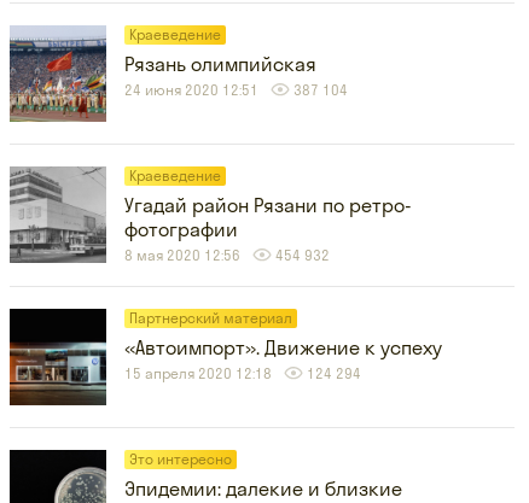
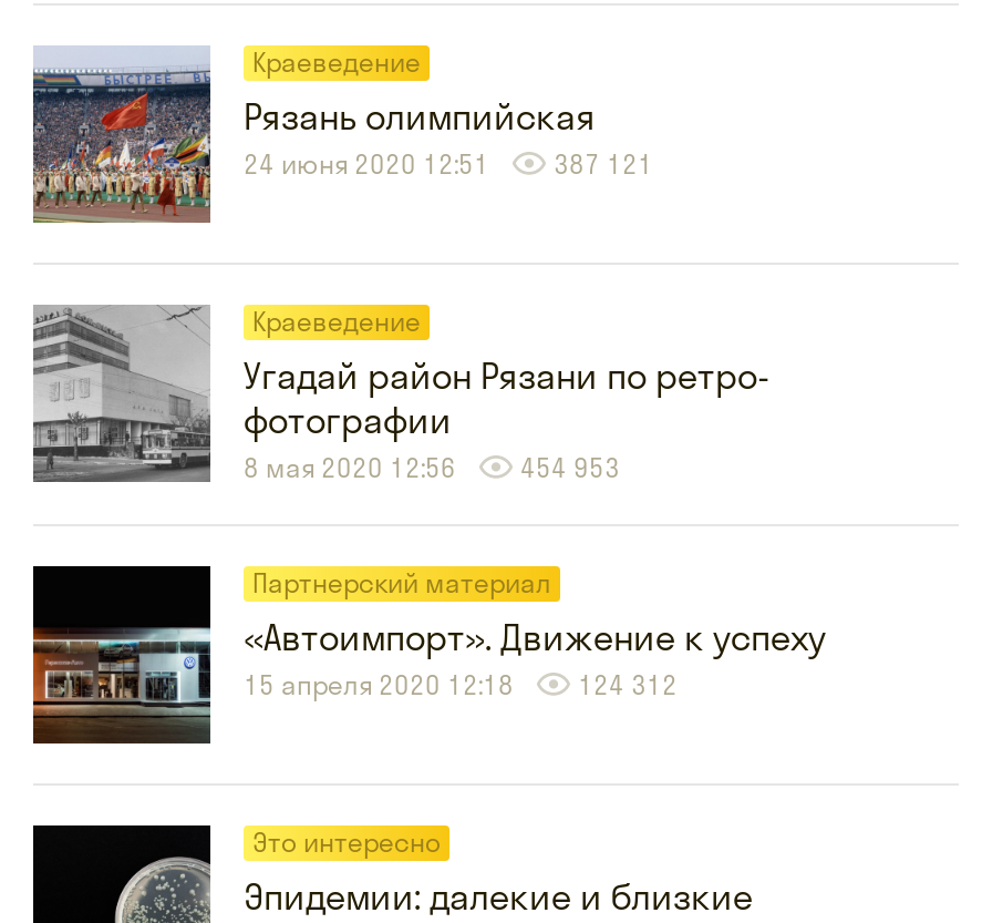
[124,81,348,99] 24 июня 2020 12:51 387 104 -> [244,147,653,180] 24 июня 2020 12:51 387 121
[124,246,330,264] 8 мая 2020 12:56 454 932 -> [244,451,620,484] 8 мая 2020 12:56 454 953
[124,364,361,382] 15 апреля 2020 12:18 124 294 -> [244,668,678,701] 15 апреля 2020 12:18 124 312

